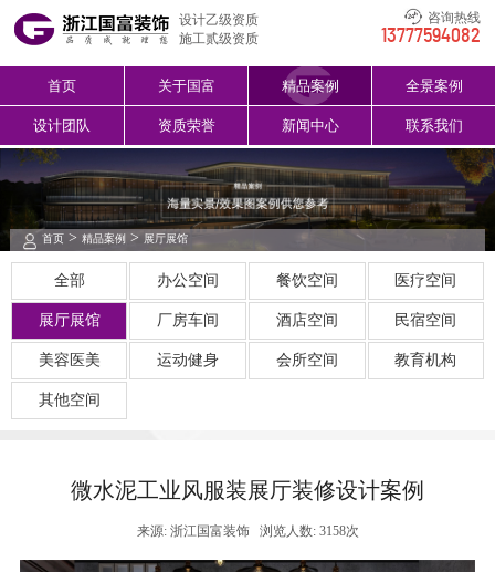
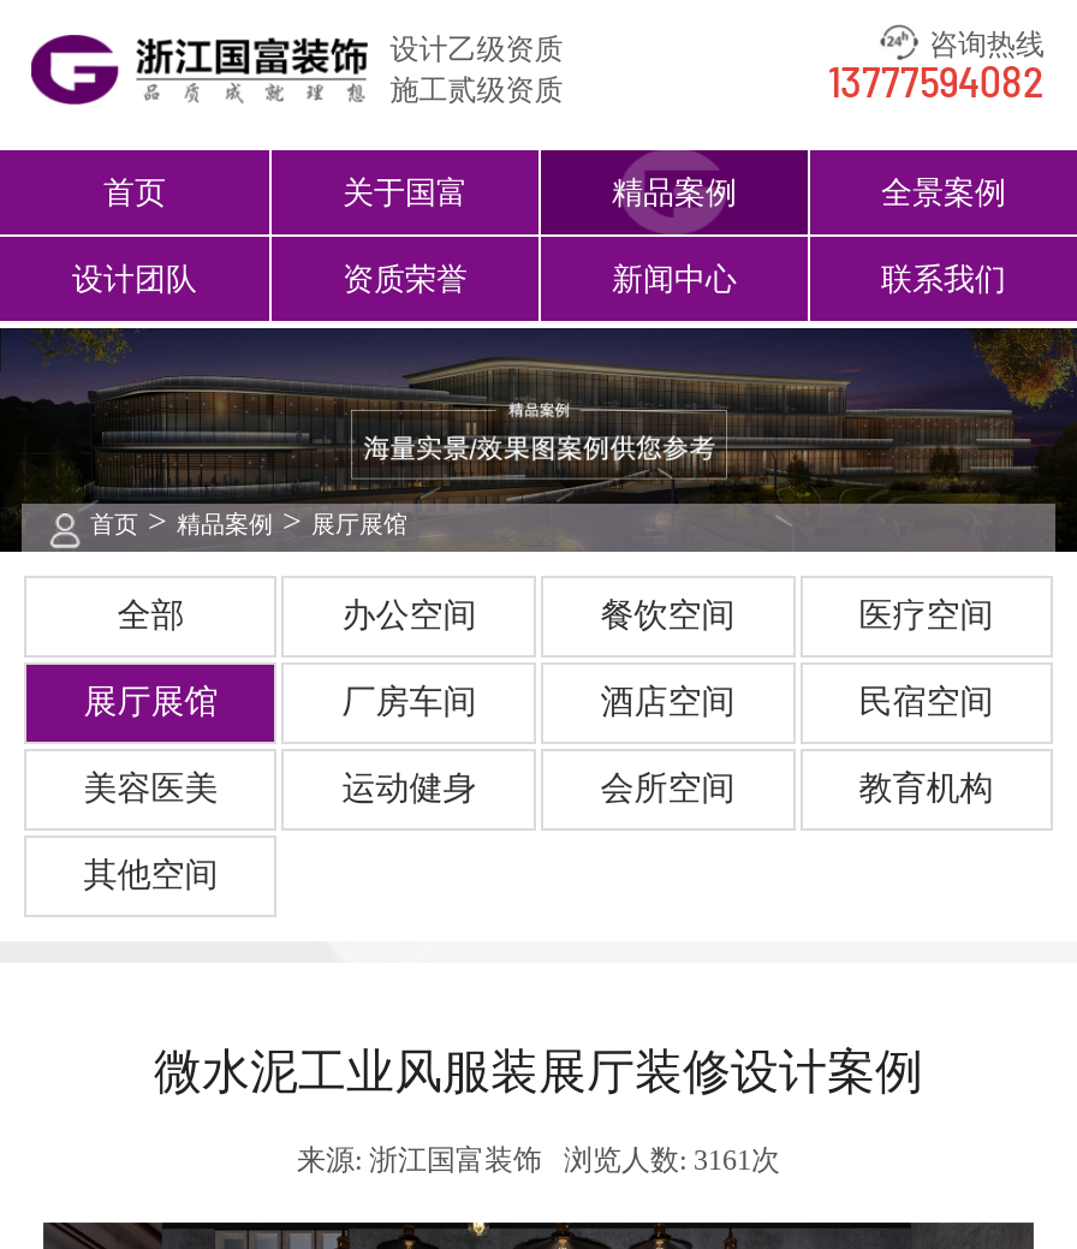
[136,523,359,539] 来源: 浙江国富装饰 浏览人数: 3158次 -> [297,1143,780,1177] 来源: 浙江国富装饰 浏览人数: 3161次

